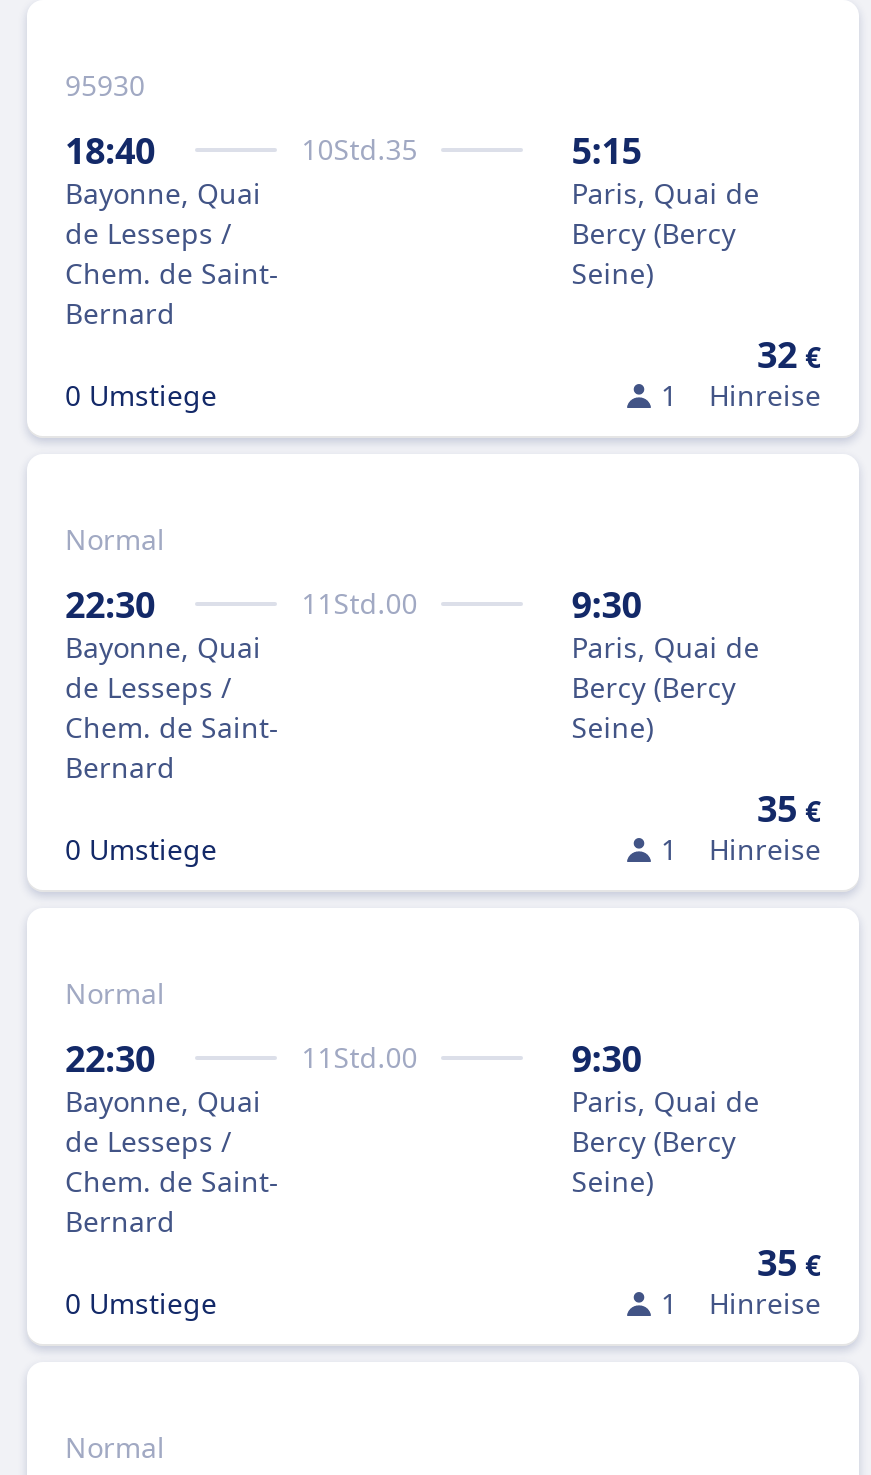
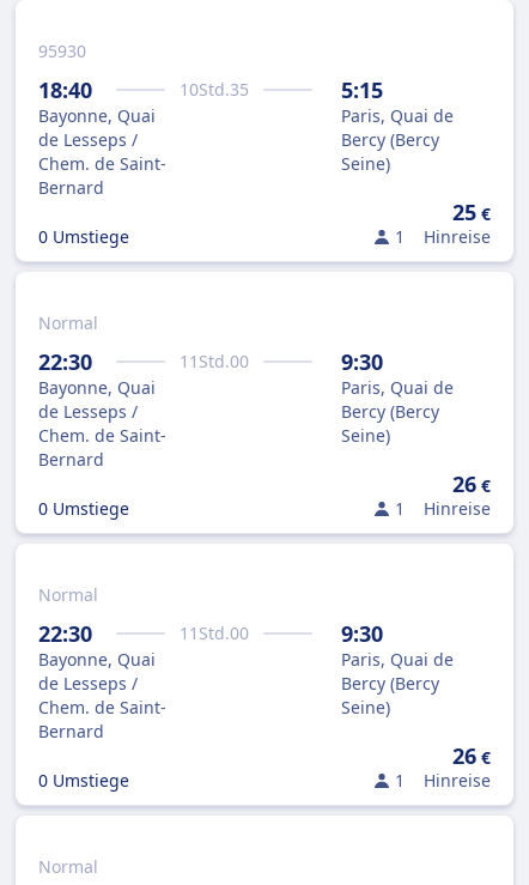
[757,330,821,378] 32 € -> [452,198,491,226] 25 €
[757,784,821,832] 35 € -> [452,469,491,498] 26 €
[757,1238,821,1286] 35 € -> [452,741,491,770] 26 €

